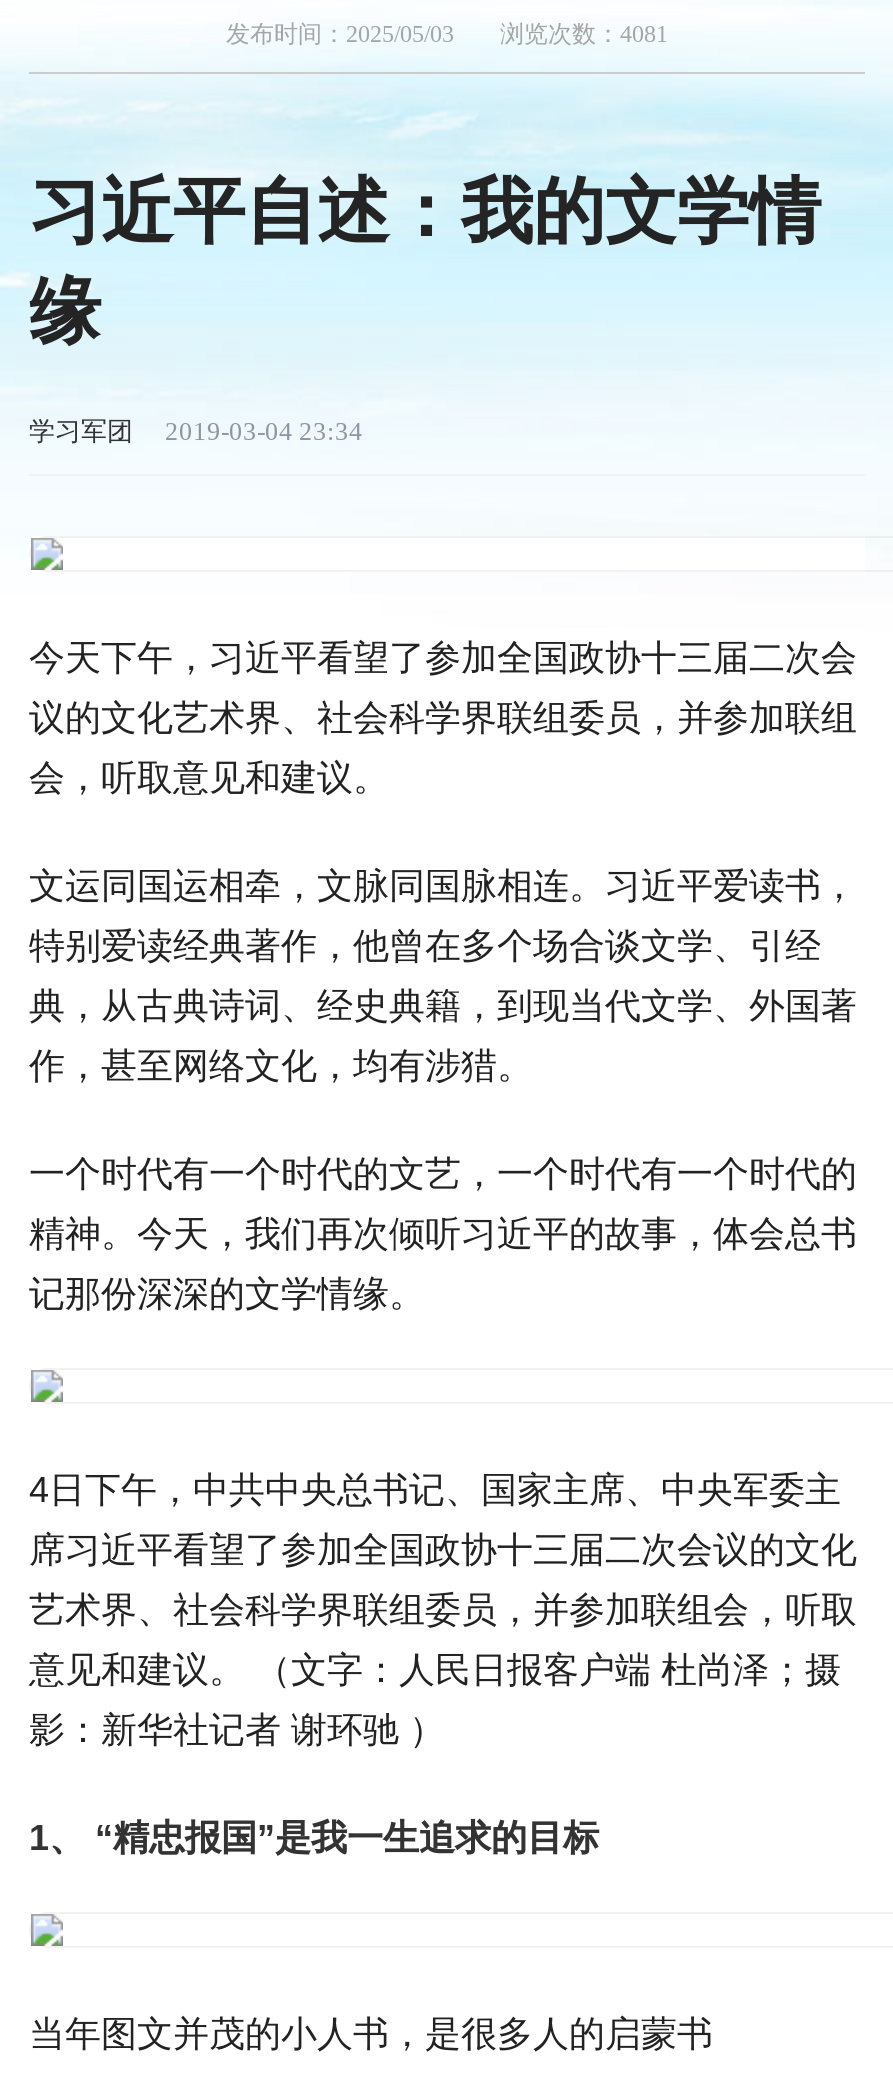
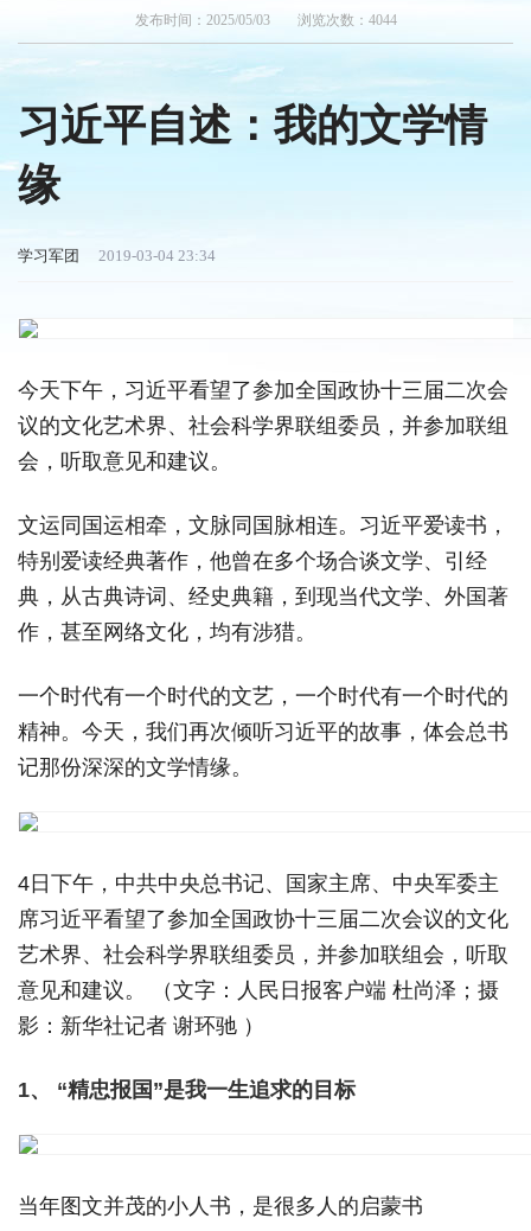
[226,20,668,48] 发布时间：2025/05/03 浏览次数：4081 -> [135,12,396,28] 发布时间：2025/05/03 浏览次数：4044

